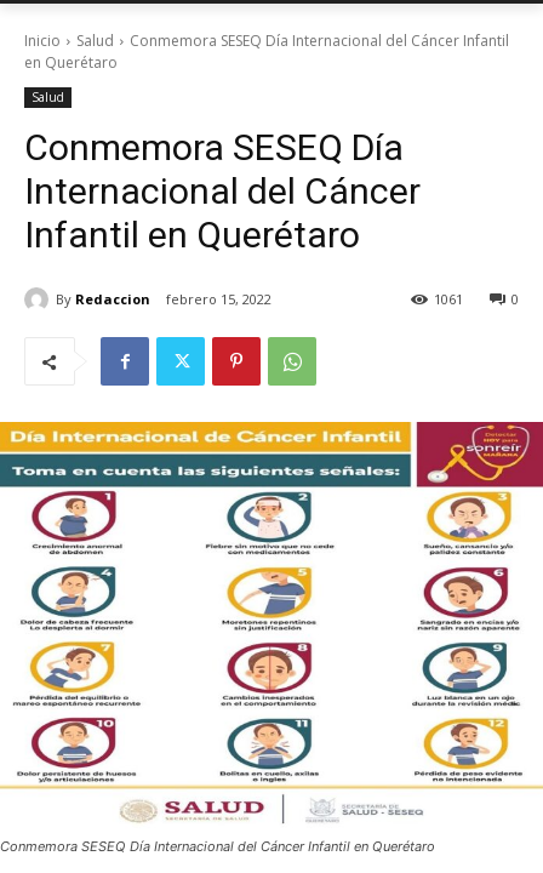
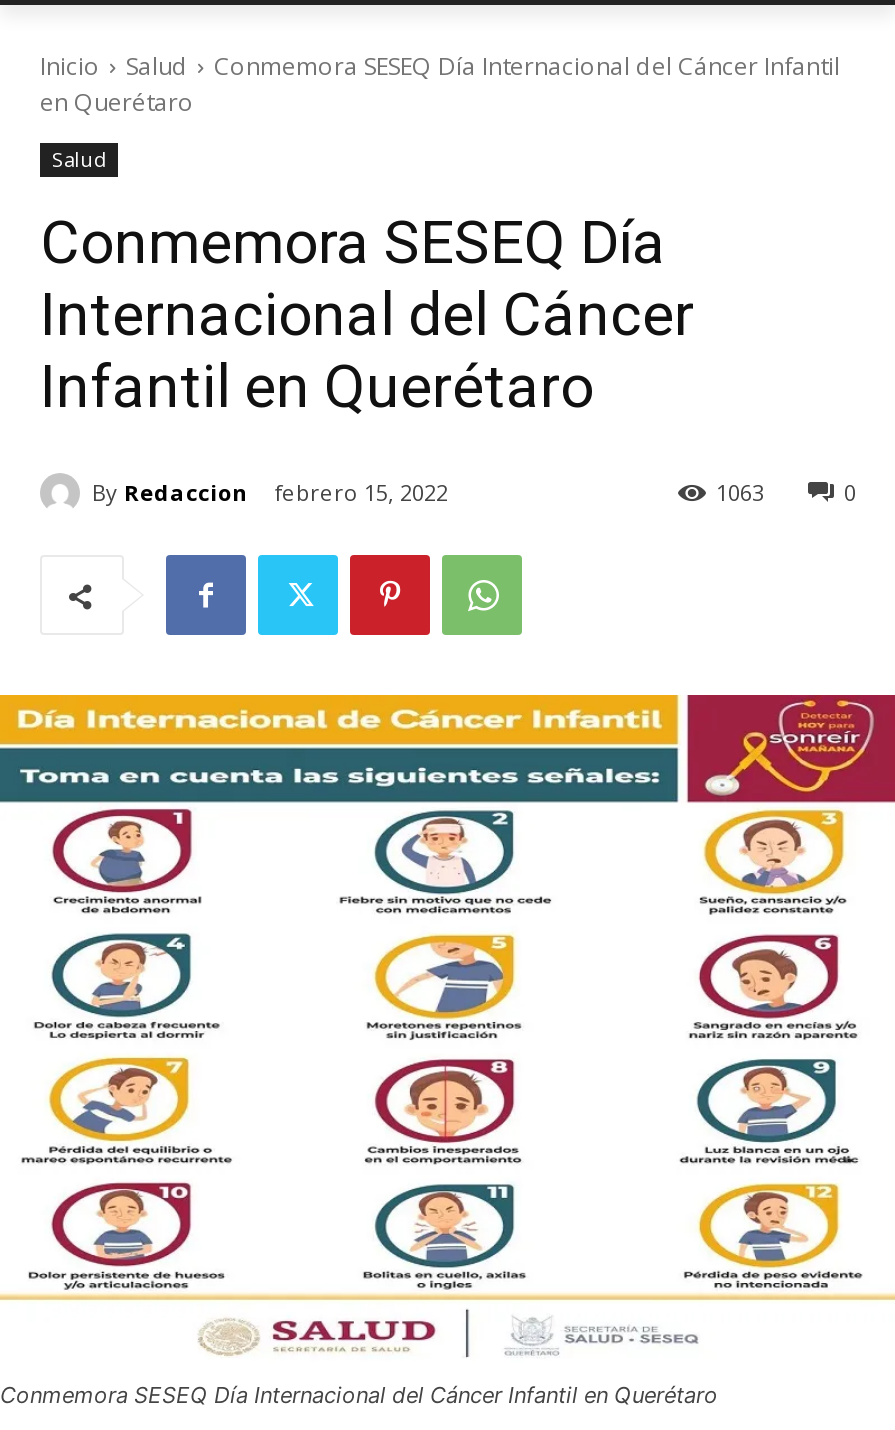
[434,290,463,308] 1061 -> [716,477,764,507] 1063

